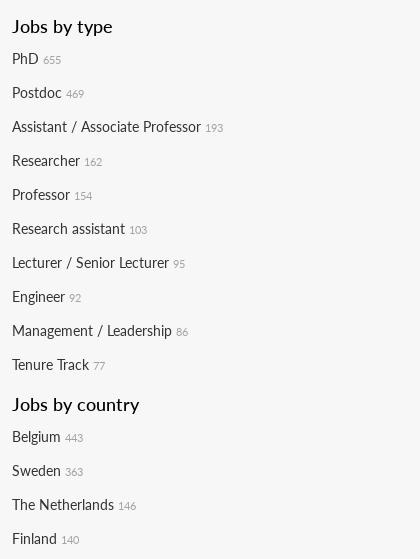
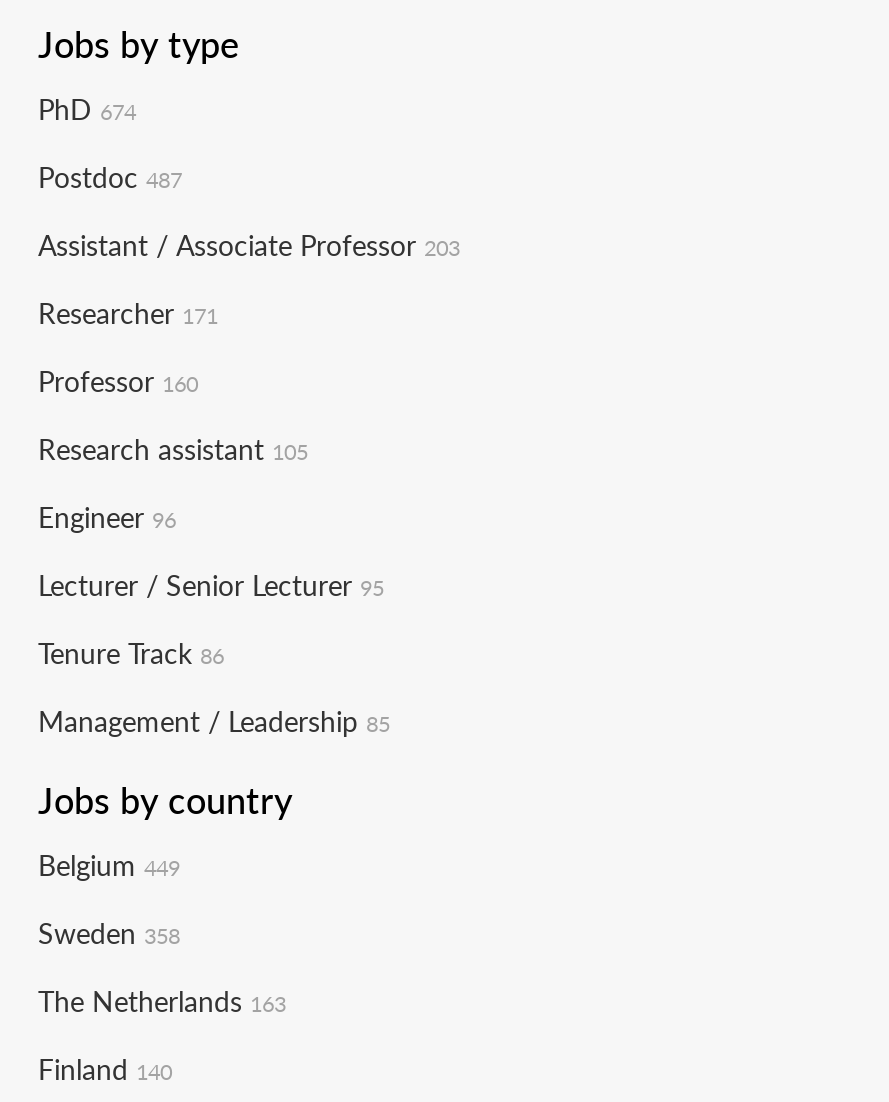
[12,48,223,238] PhD 655 | Postdoc 469 | Assistant / Associate Professor 193 | Researcher 162 | Professor 154 | Research assistant 103 -> [38,88,460,536] PhD 674 | Postdoc 487 | Assistant / Associate Professor 203 | Researcher 171 | Professor 160 | Research assistant 105 | Engineer 96
moved [12,252,185,272] -> [38,564,384,604]: Lecturer / Senior Lecturer 95
[12,286,188,374] Engineer 92 | Management / Leadership 86 | Tenure Track 77 -> [38,632,390,740] Tenure Track 86 | Management / Leadership 85
[12,426,83,446] Belgium 443 -> [38,844,180,884] Belgium 449
[12,460,83,480] Sweden 363 -> [38,912,180,952] Sweden 358
[12,494,136,514] The Netherlands 146 -> [38,980,286,1020] The Netherlands 163

